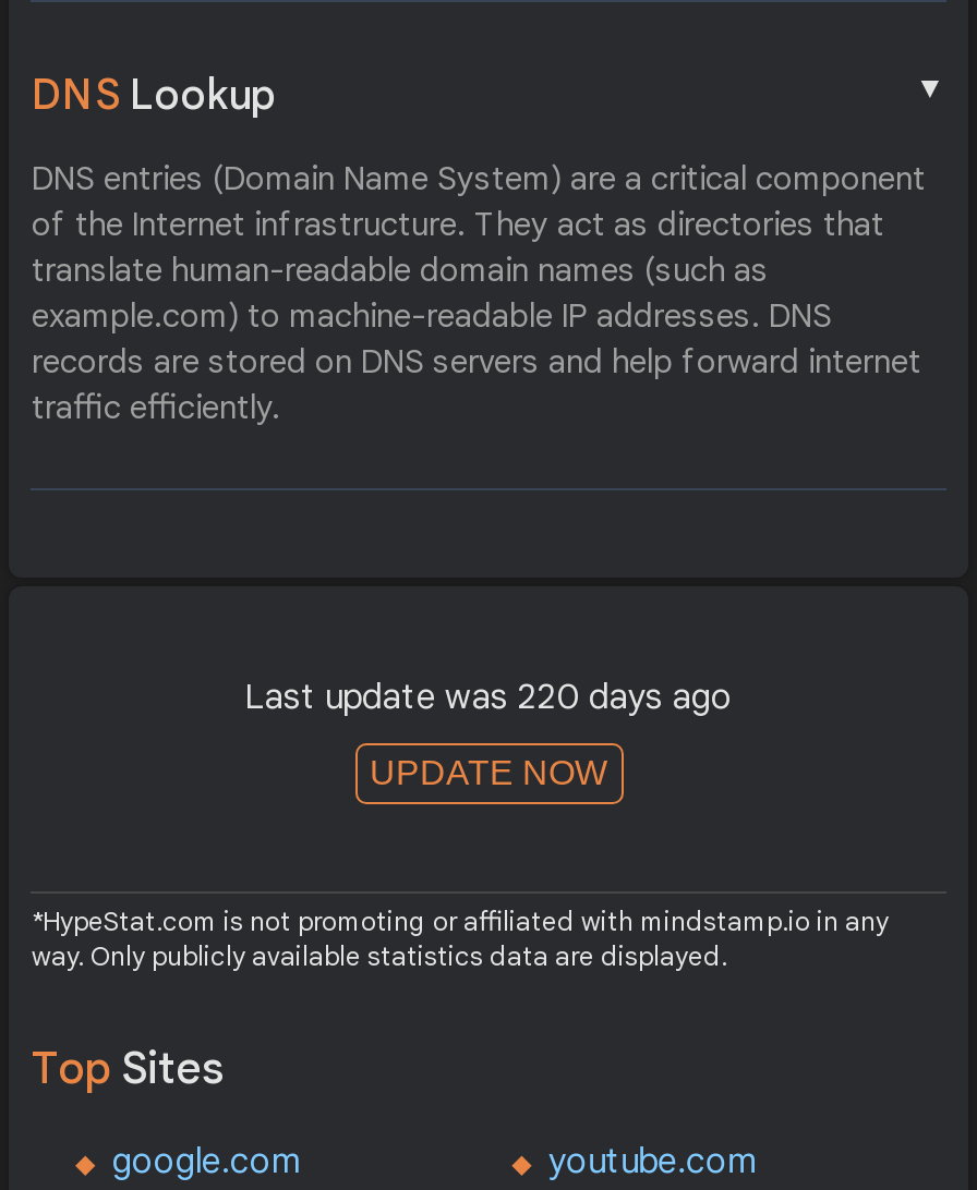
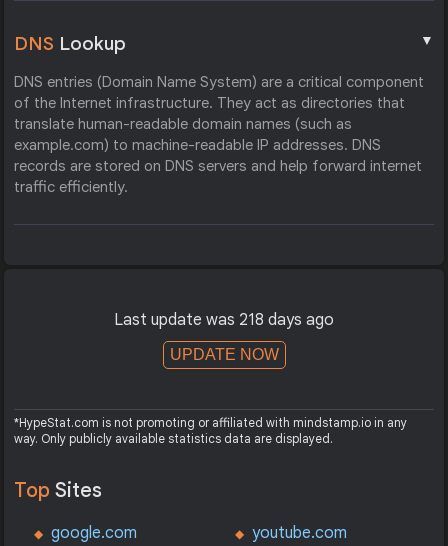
[244,676,733,720] Last update was 220 days ago -> [114,310,334,330] Last update was 218 days ago

